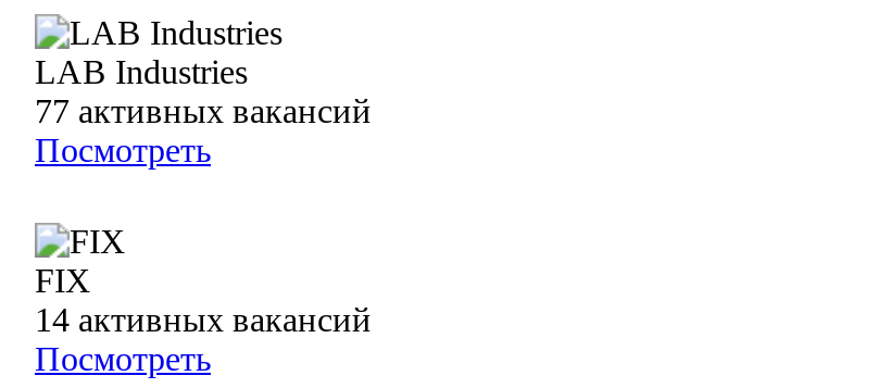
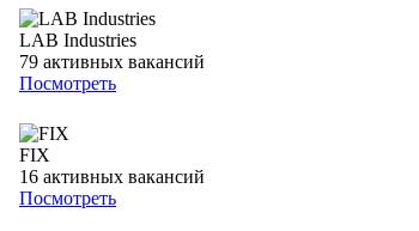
[35,93,372,130] 77 активных вакансий -> [19,52,205,72] 79 активных вакансий
[35,302,372,339] 14 активных вакансий -> [19,167,205,187] 16 активных вакансий

